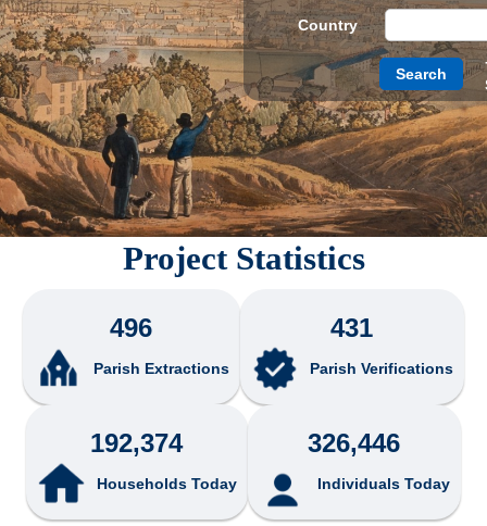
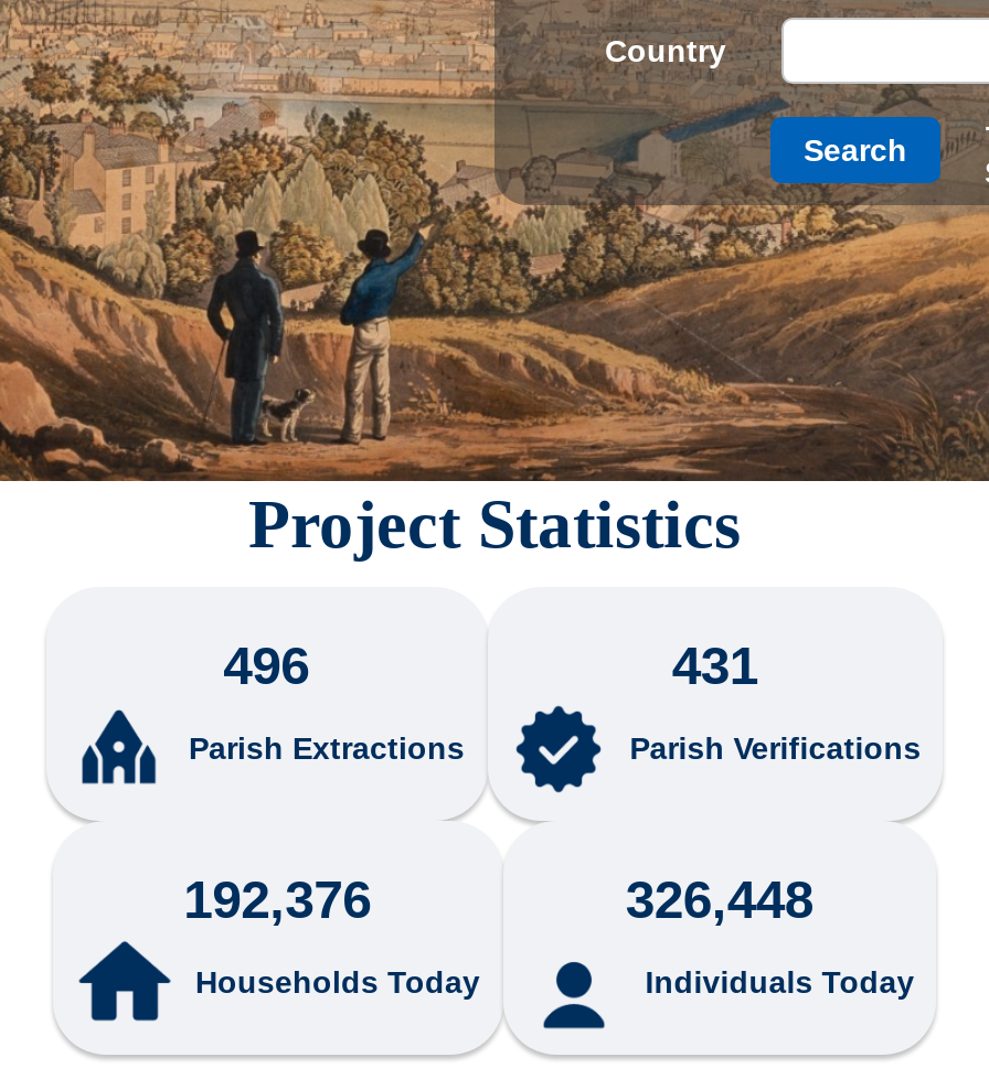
[90,428,183,457] 192,374 -> [183,869,371,929] 192,376
[308,428,400,457] 326,446 -> [626,869,813,929] 326,448

